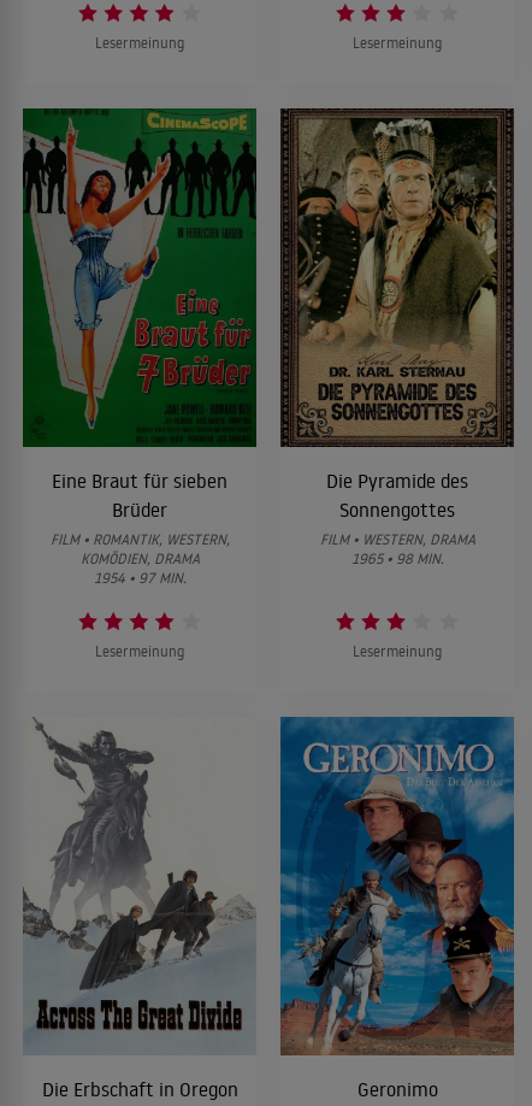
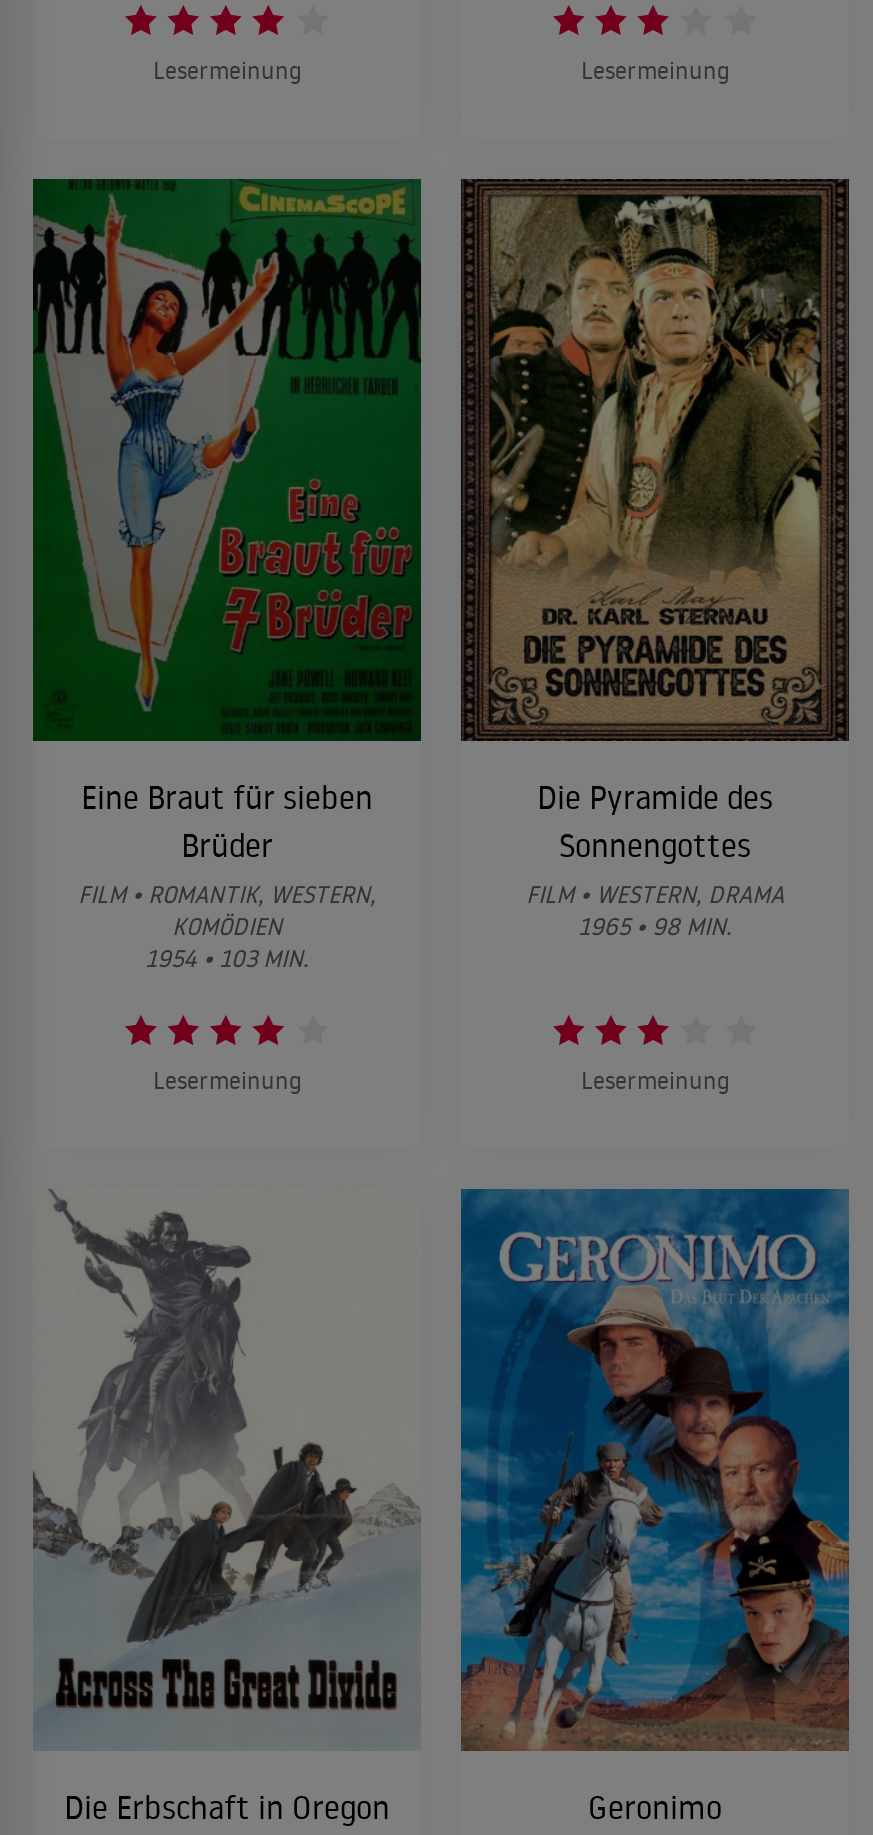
[80,549,199,587] KOMÖDIEN, DRAMA | 1954 • 97 MIN. -> [145,911,309,973] KOMÖDIEN | 1954 • 103 MIN.

